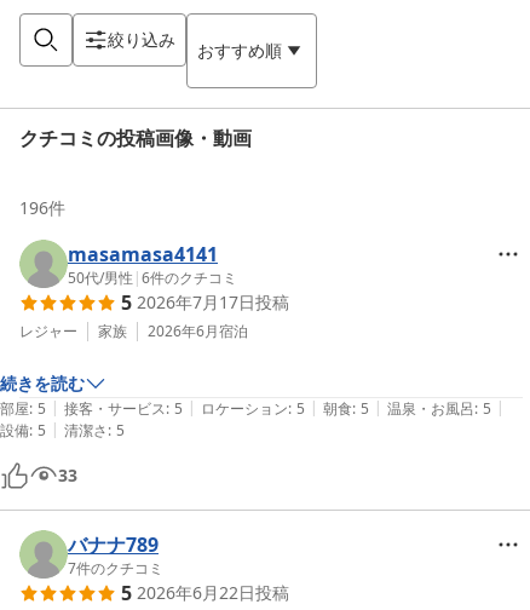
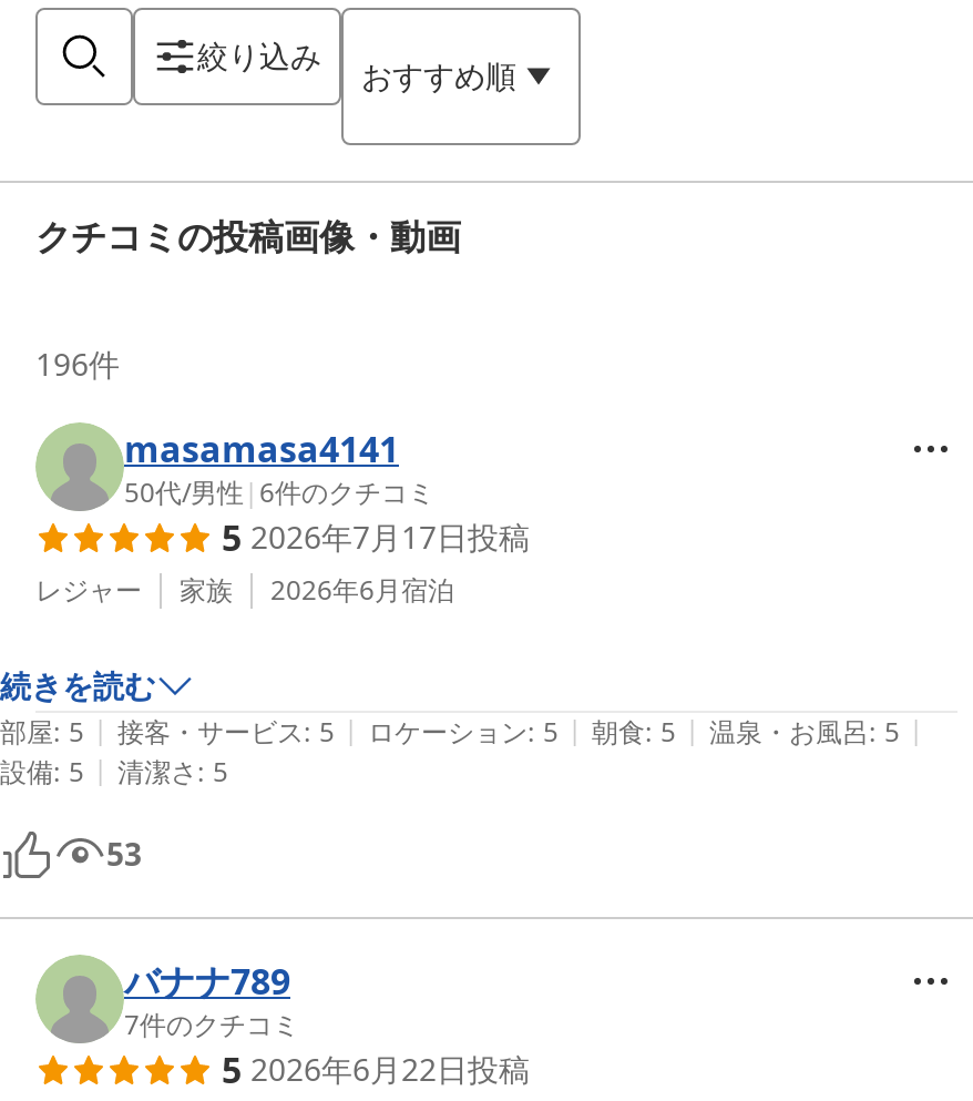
[58,464,77,487] 33 -> [106,833,142,875] 53

